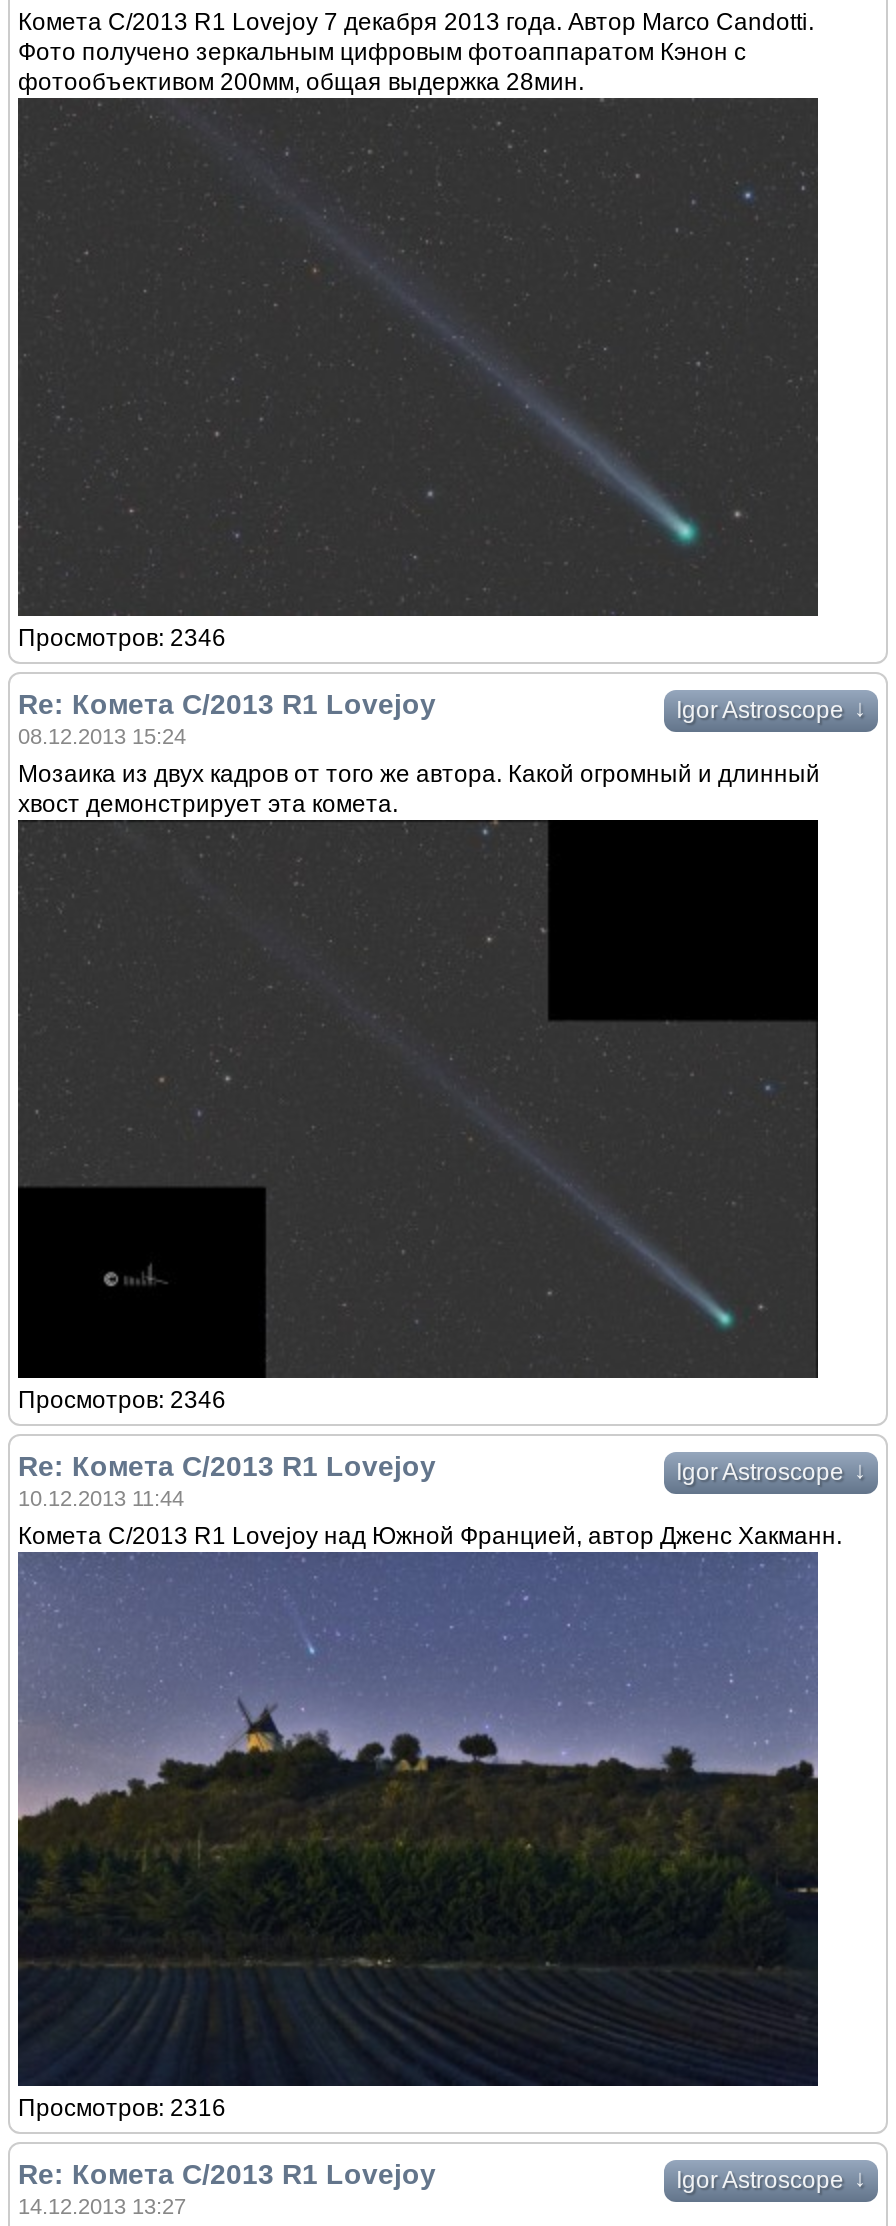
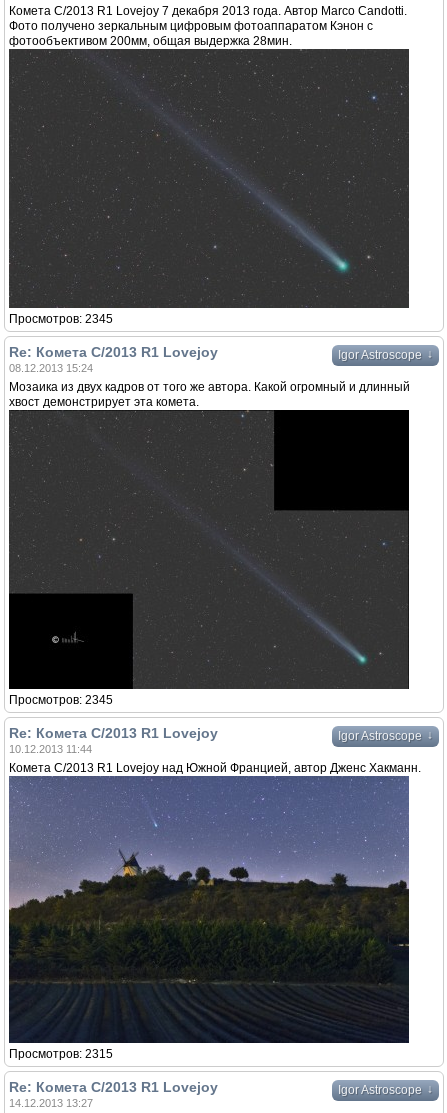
[18,624,226,652] Просмотров: 2346 -> [9,312,113,326] Просмотров: 2345
[18,1386,226,1414] Просмотров: 2346 -> [9,693,113,707] Просмотров: 2345
[18,2094,226,2122] Просмотров: 2316 -> [9,1047,113,1061] Просмотров: 2315

